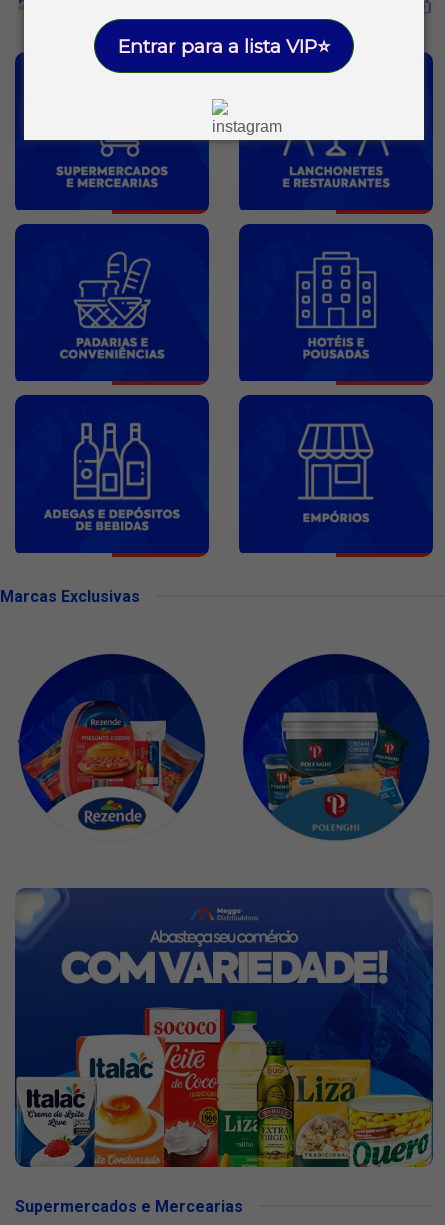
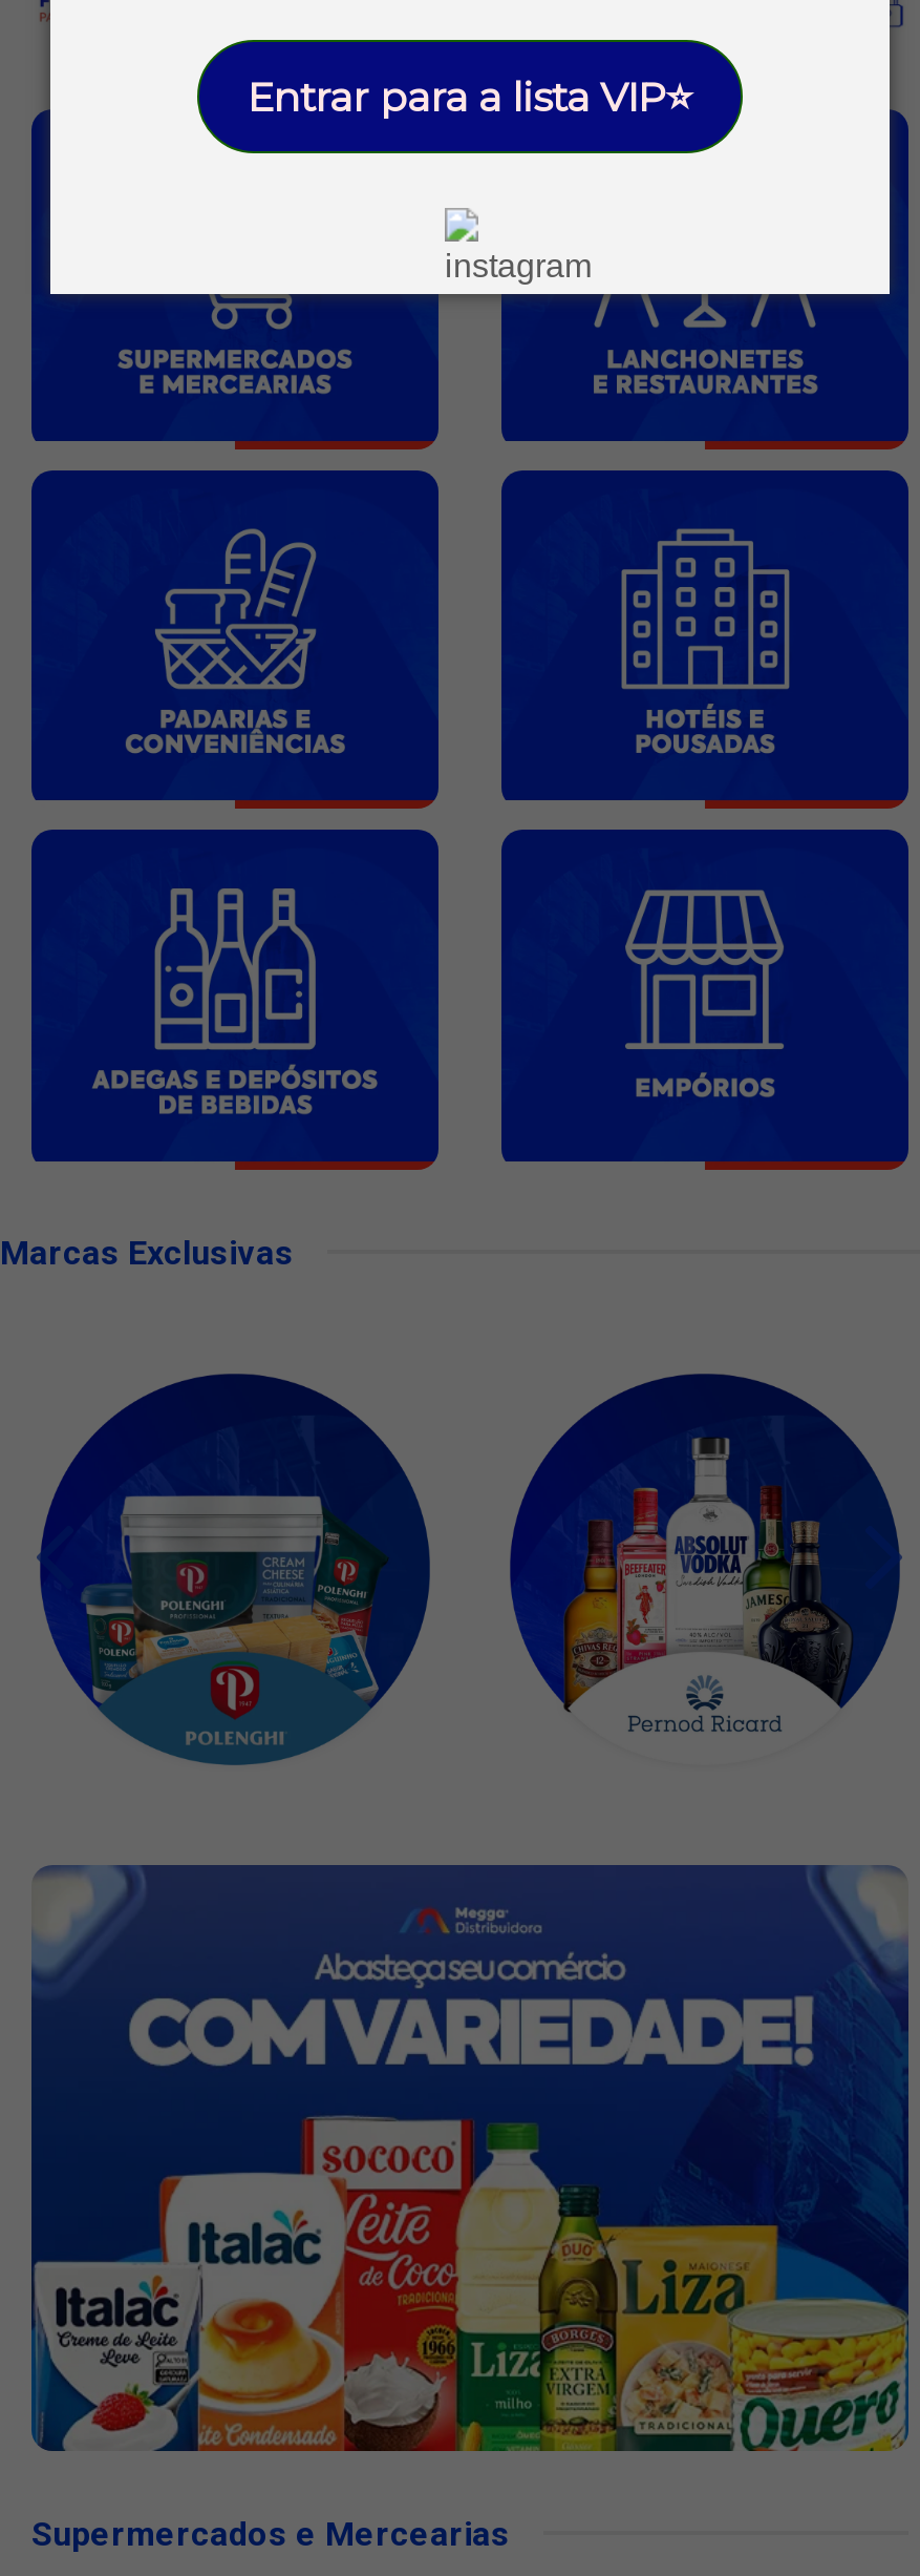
[263,686,408,841] [image] -> [554,1437,854,1764] [image]
[23,701,202,840] [image] -> [48,1474,424,1766] [image]

